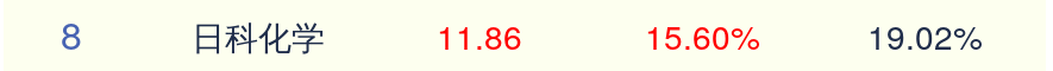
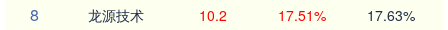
[192,12,982,59] 日科化学 | 11.86 | 15.60% | 19.02% -> [88,5,414,25] 龙源技术 | 10.2 | 17.51% | 17.63%

